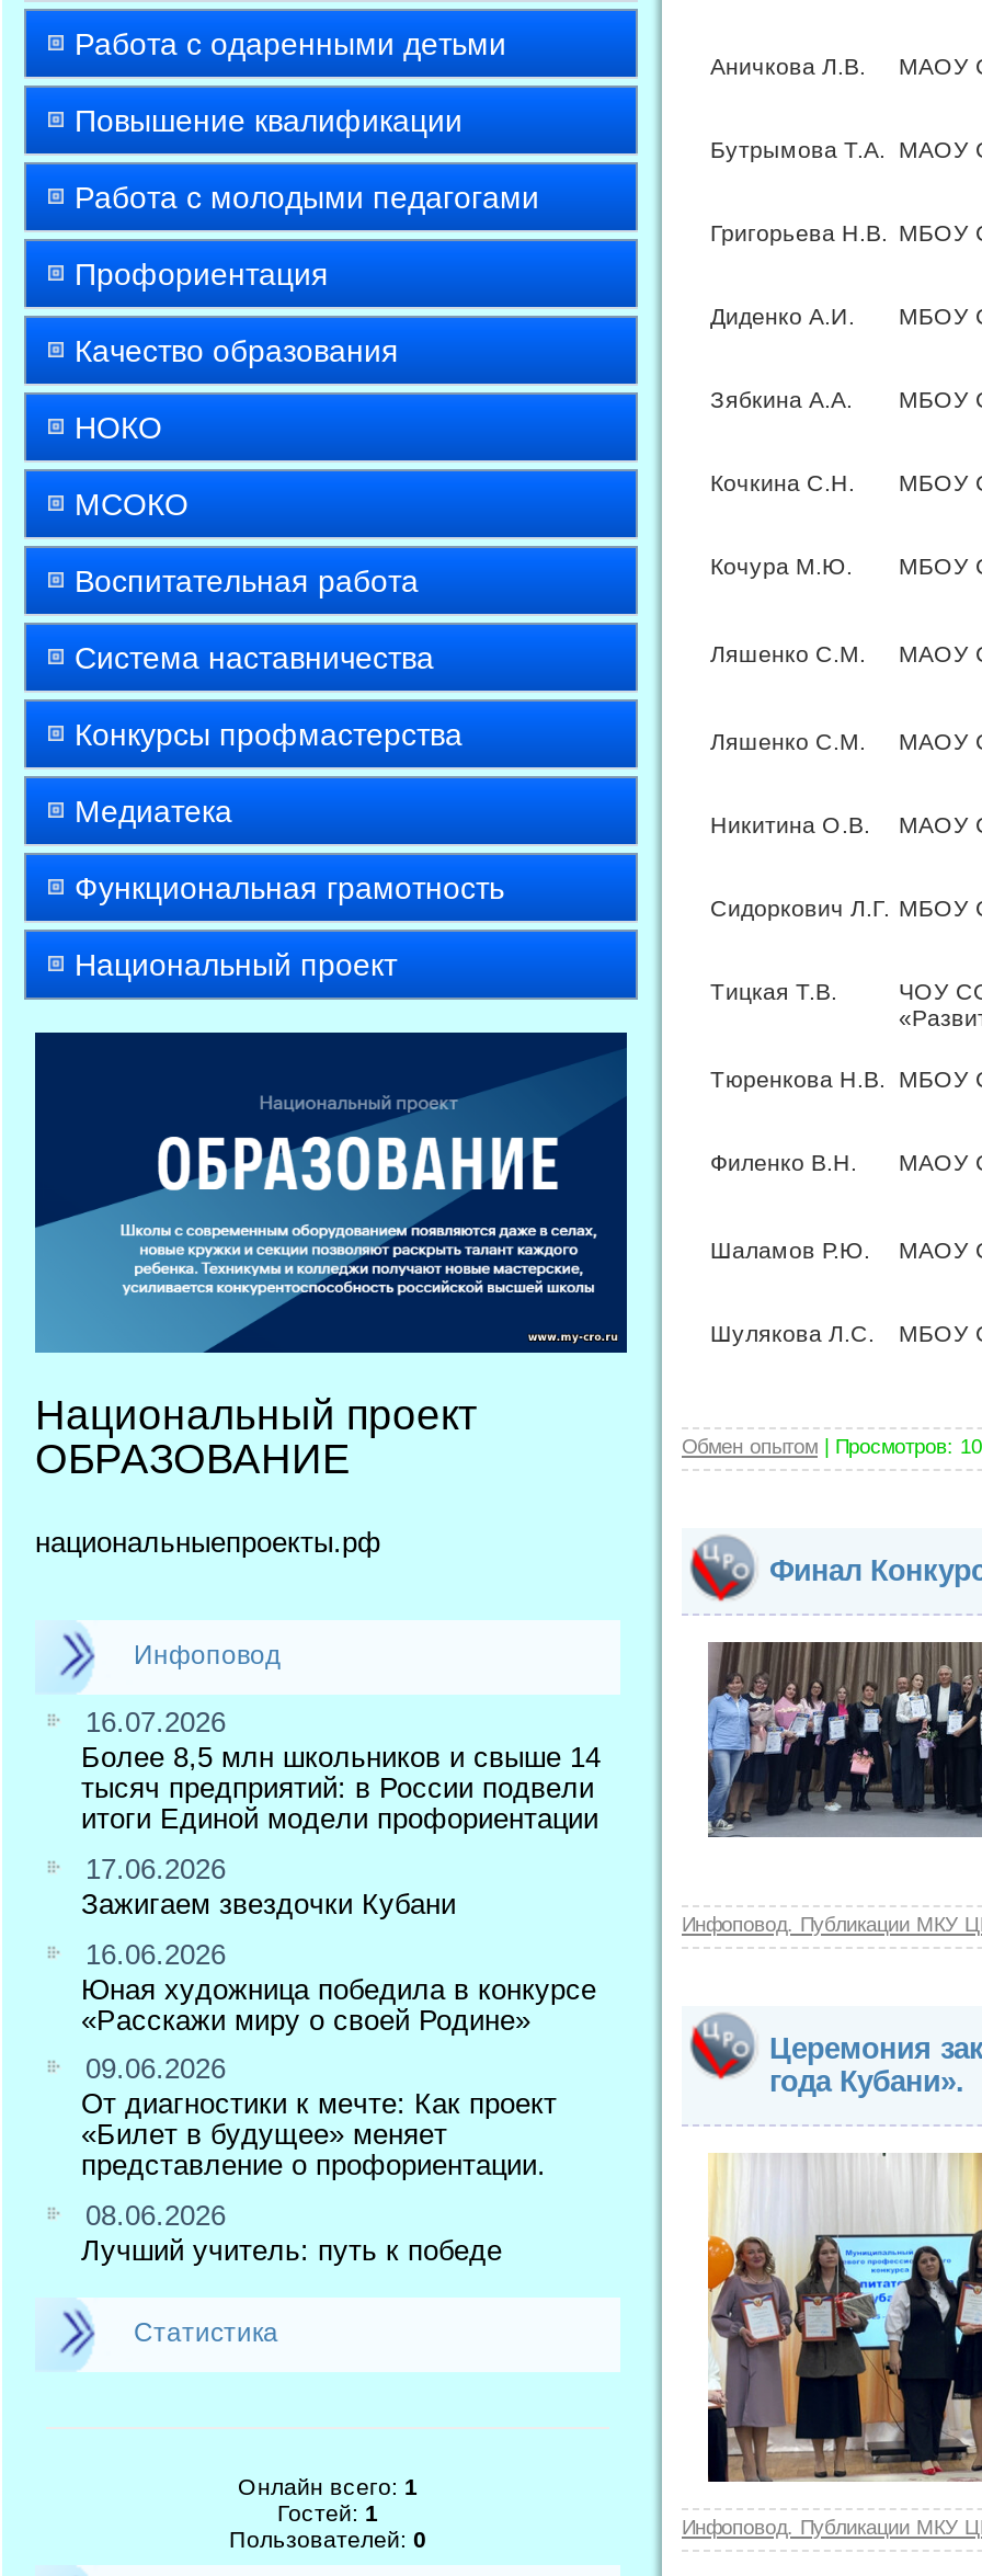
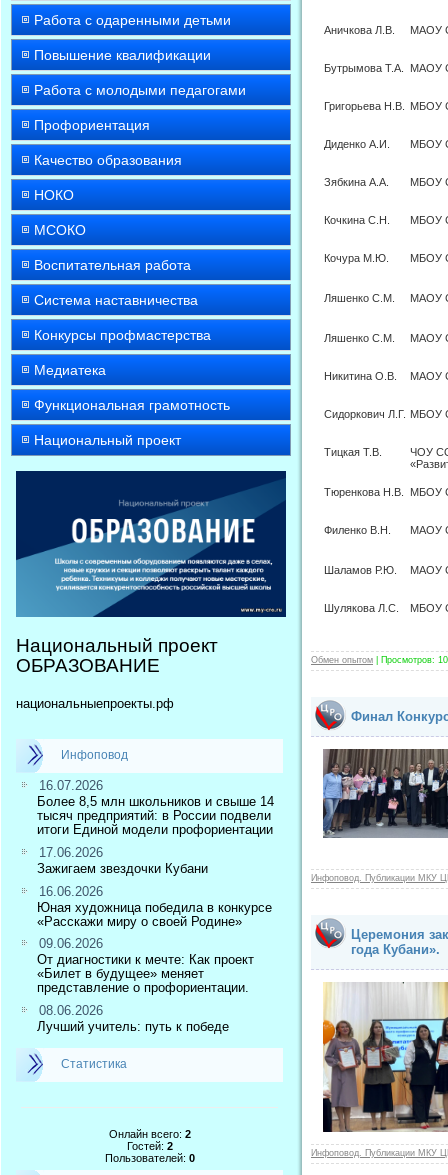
[238,2473,418,2499] Онлайн всего: 1 -> [108,1128,190,1140] Онлайн всего: 2
[277,2499,378,2526] Гостей: 1 -> [126,1140,172,1152] Гостей: 2

